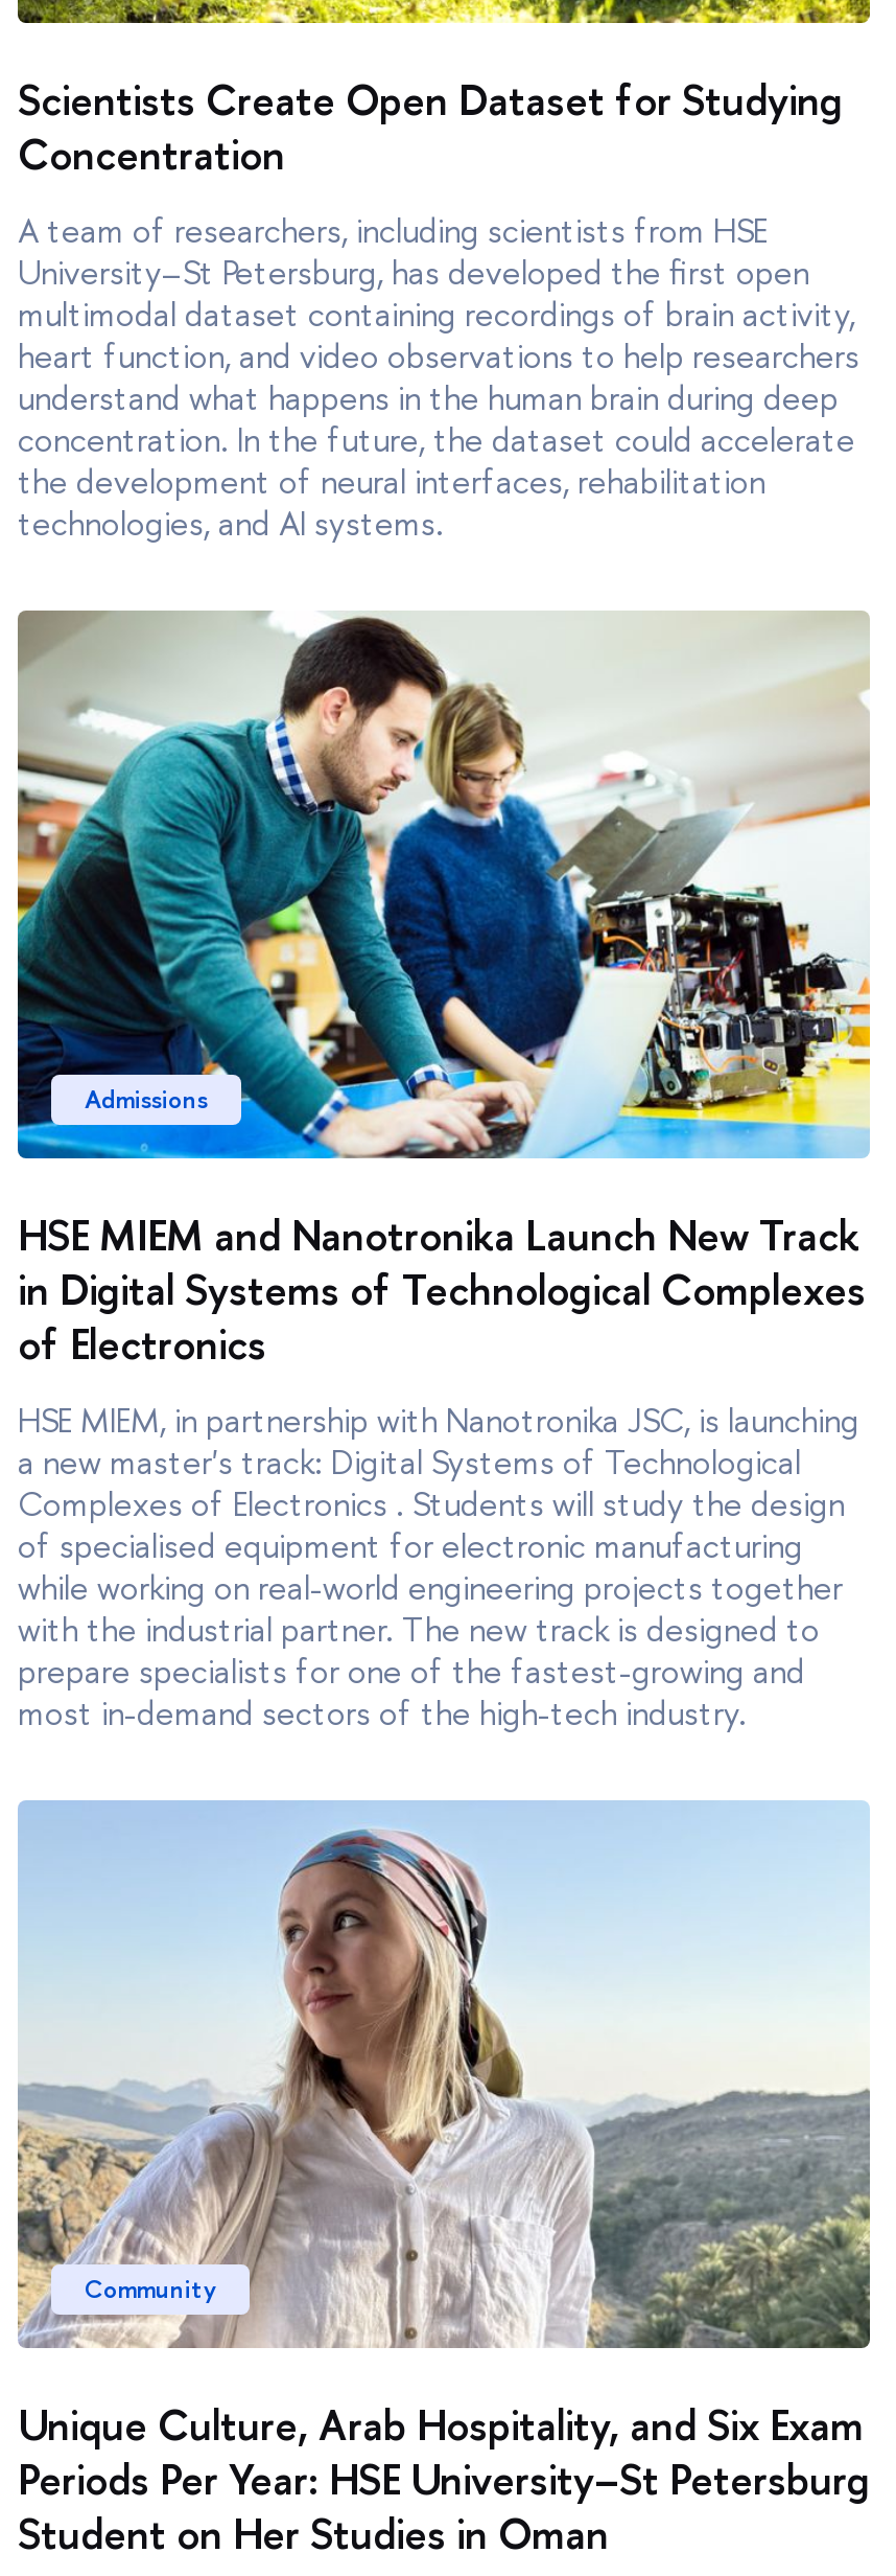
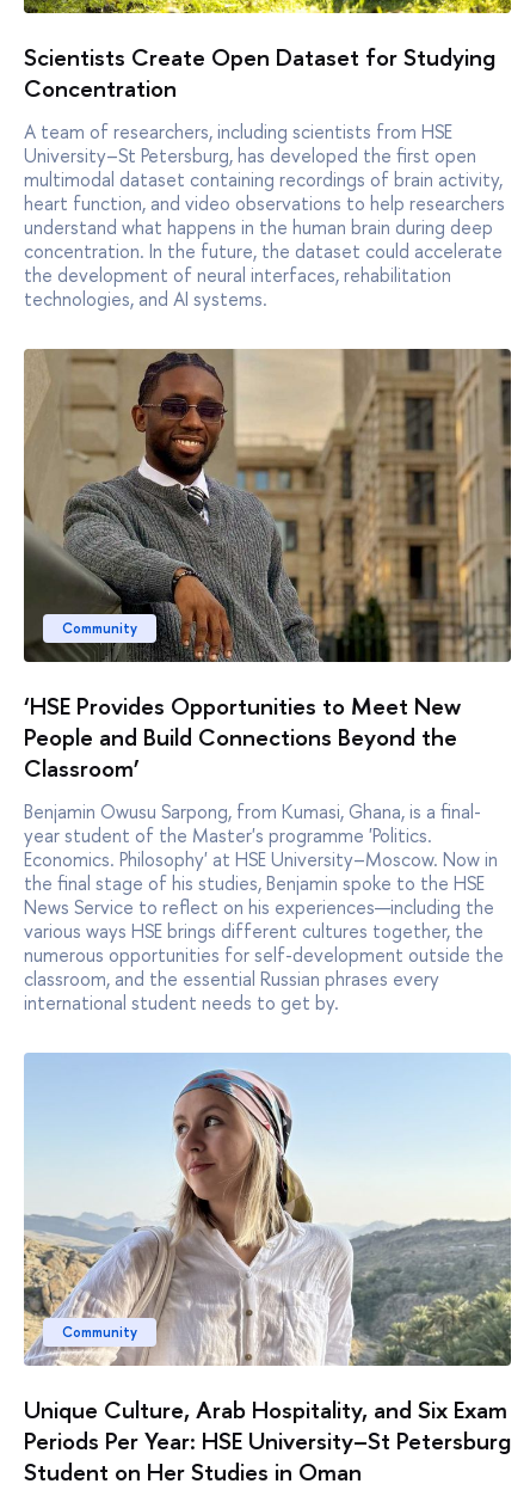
[16,611,872,1160] [image] | Admissions -> [24,348,512,663] [image] | Community
[18,1207,866,1736] HSE MIEM and Nanotronika Launch New Track | in Digital Systems of Technological Complexes | of Electronics | HSE MIEM, in partnership with Nanotronika JSC, is launching | a new master's track: Digital Systems of Technological | Complexes of Electronics . Students will study the design | of specialised equipment for electronic manufacturing | while working on real-world engineering projects together | with the industrial partner. The new track is designed to | prepare specialists for one of the fastest-growing and | most in-demand sectors of the high-tech industry. -> [24,690,504,1016] ‘HSE Provides Opportunities to Meet New | People and Build Connections Beyond the | Classroom’ | Benjamin Owusu Sarpong, from Kumasi, Ghana, is a final- | year student of the Master's programme 'Politics. | Economics. Philosophy' at HSE University–Moscow. Now in | the final stage of his studies, Benjamin spoke to the HSE | News Service to reflect on his experiences—including the | various ways HSE brings different cultures together, the | numerous opportunities for self-development outside the | classroom, and the essential Russian phrases every | international student needs to get by.

